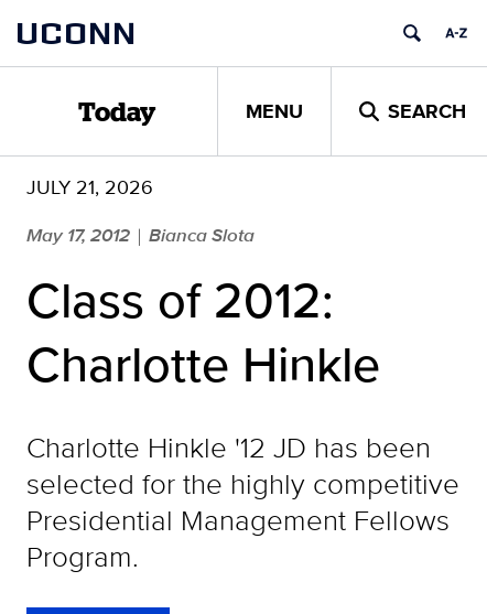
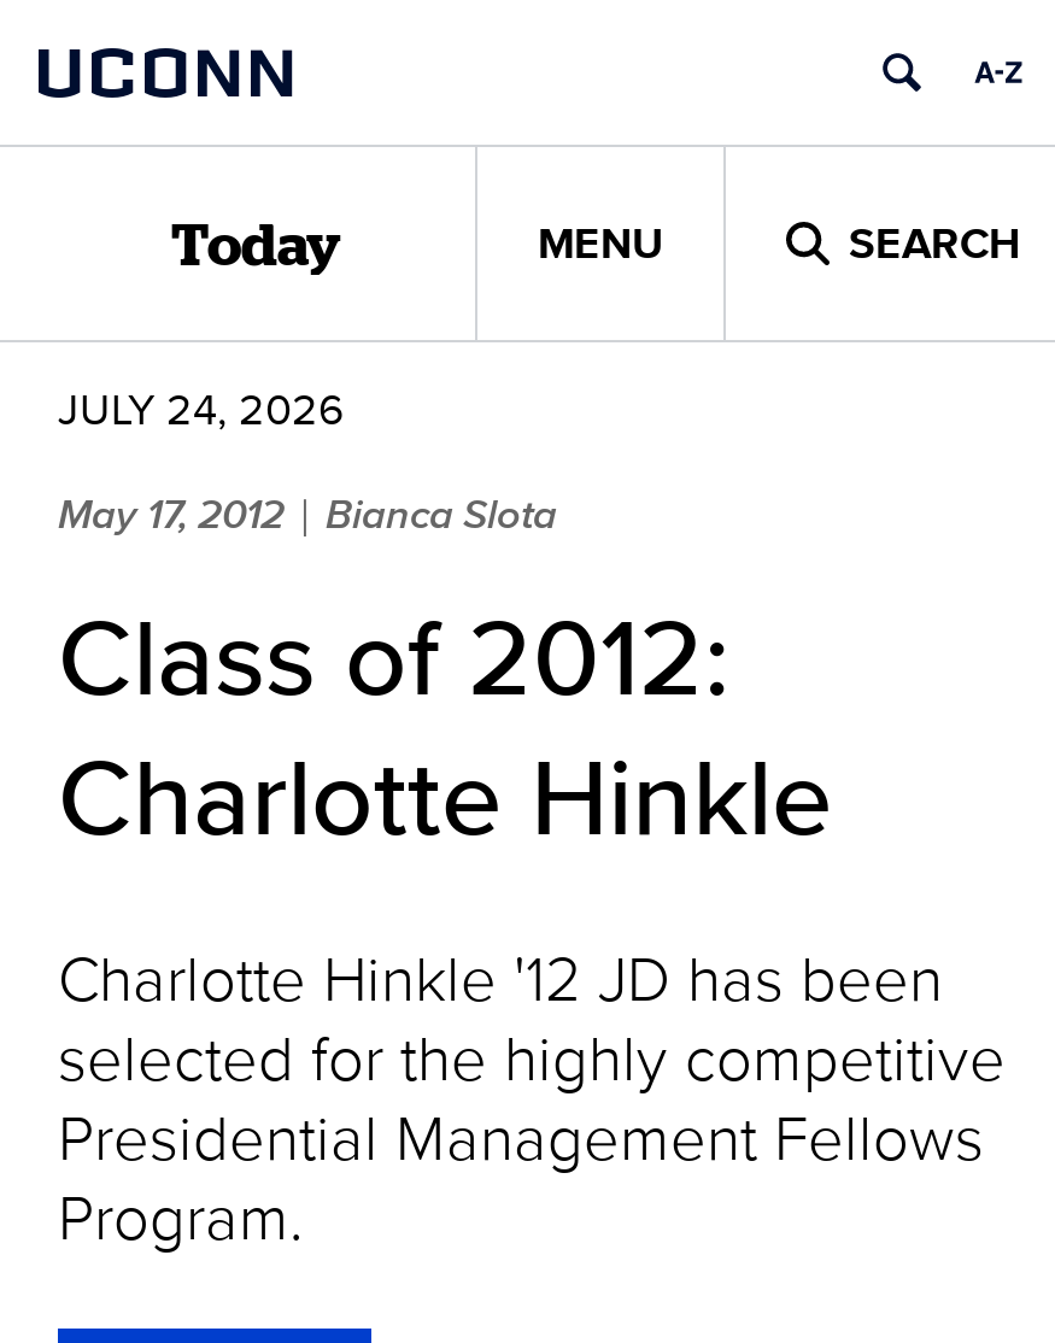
[26,173,153,201] JULY 21, 2026 -> [58,379,345,439] JULY 24, 2026

